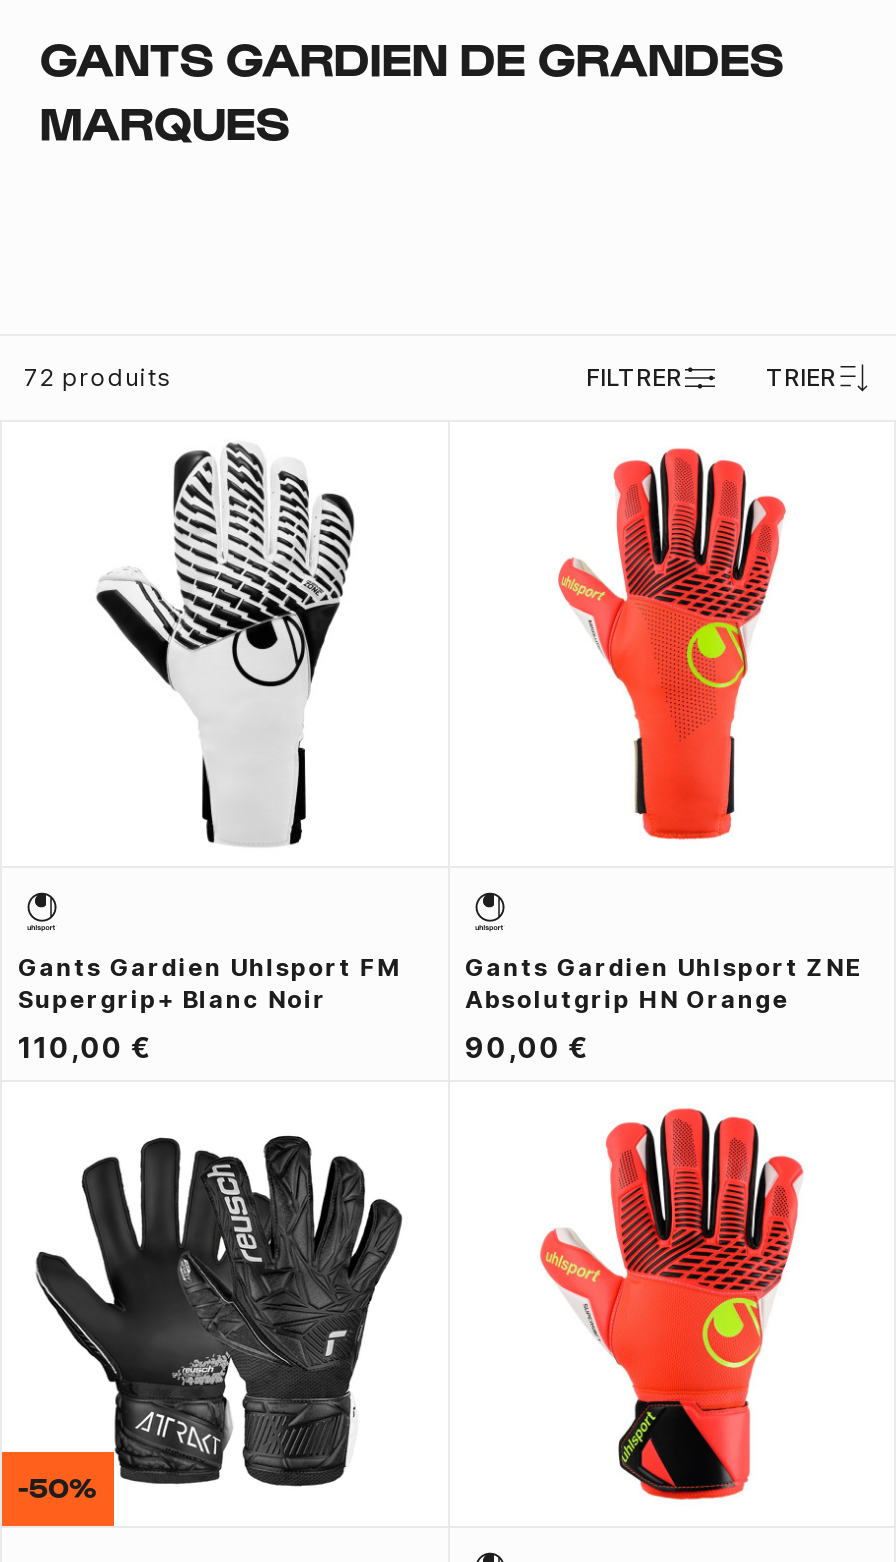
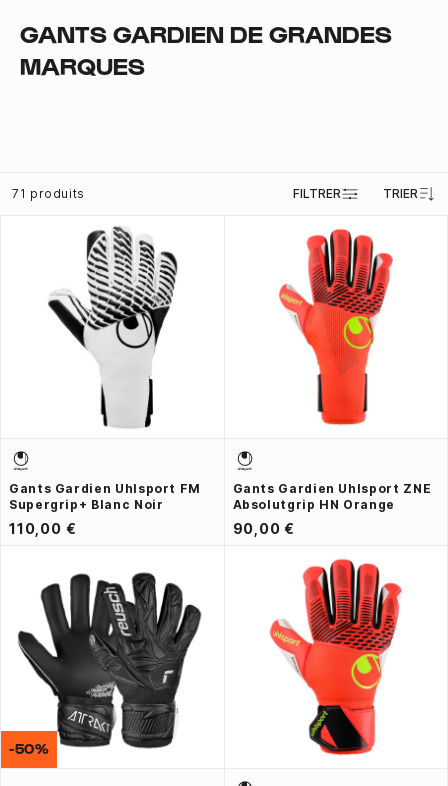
[24,361,172,391] 72 produits -> [12,185,85,200] 71 produits

